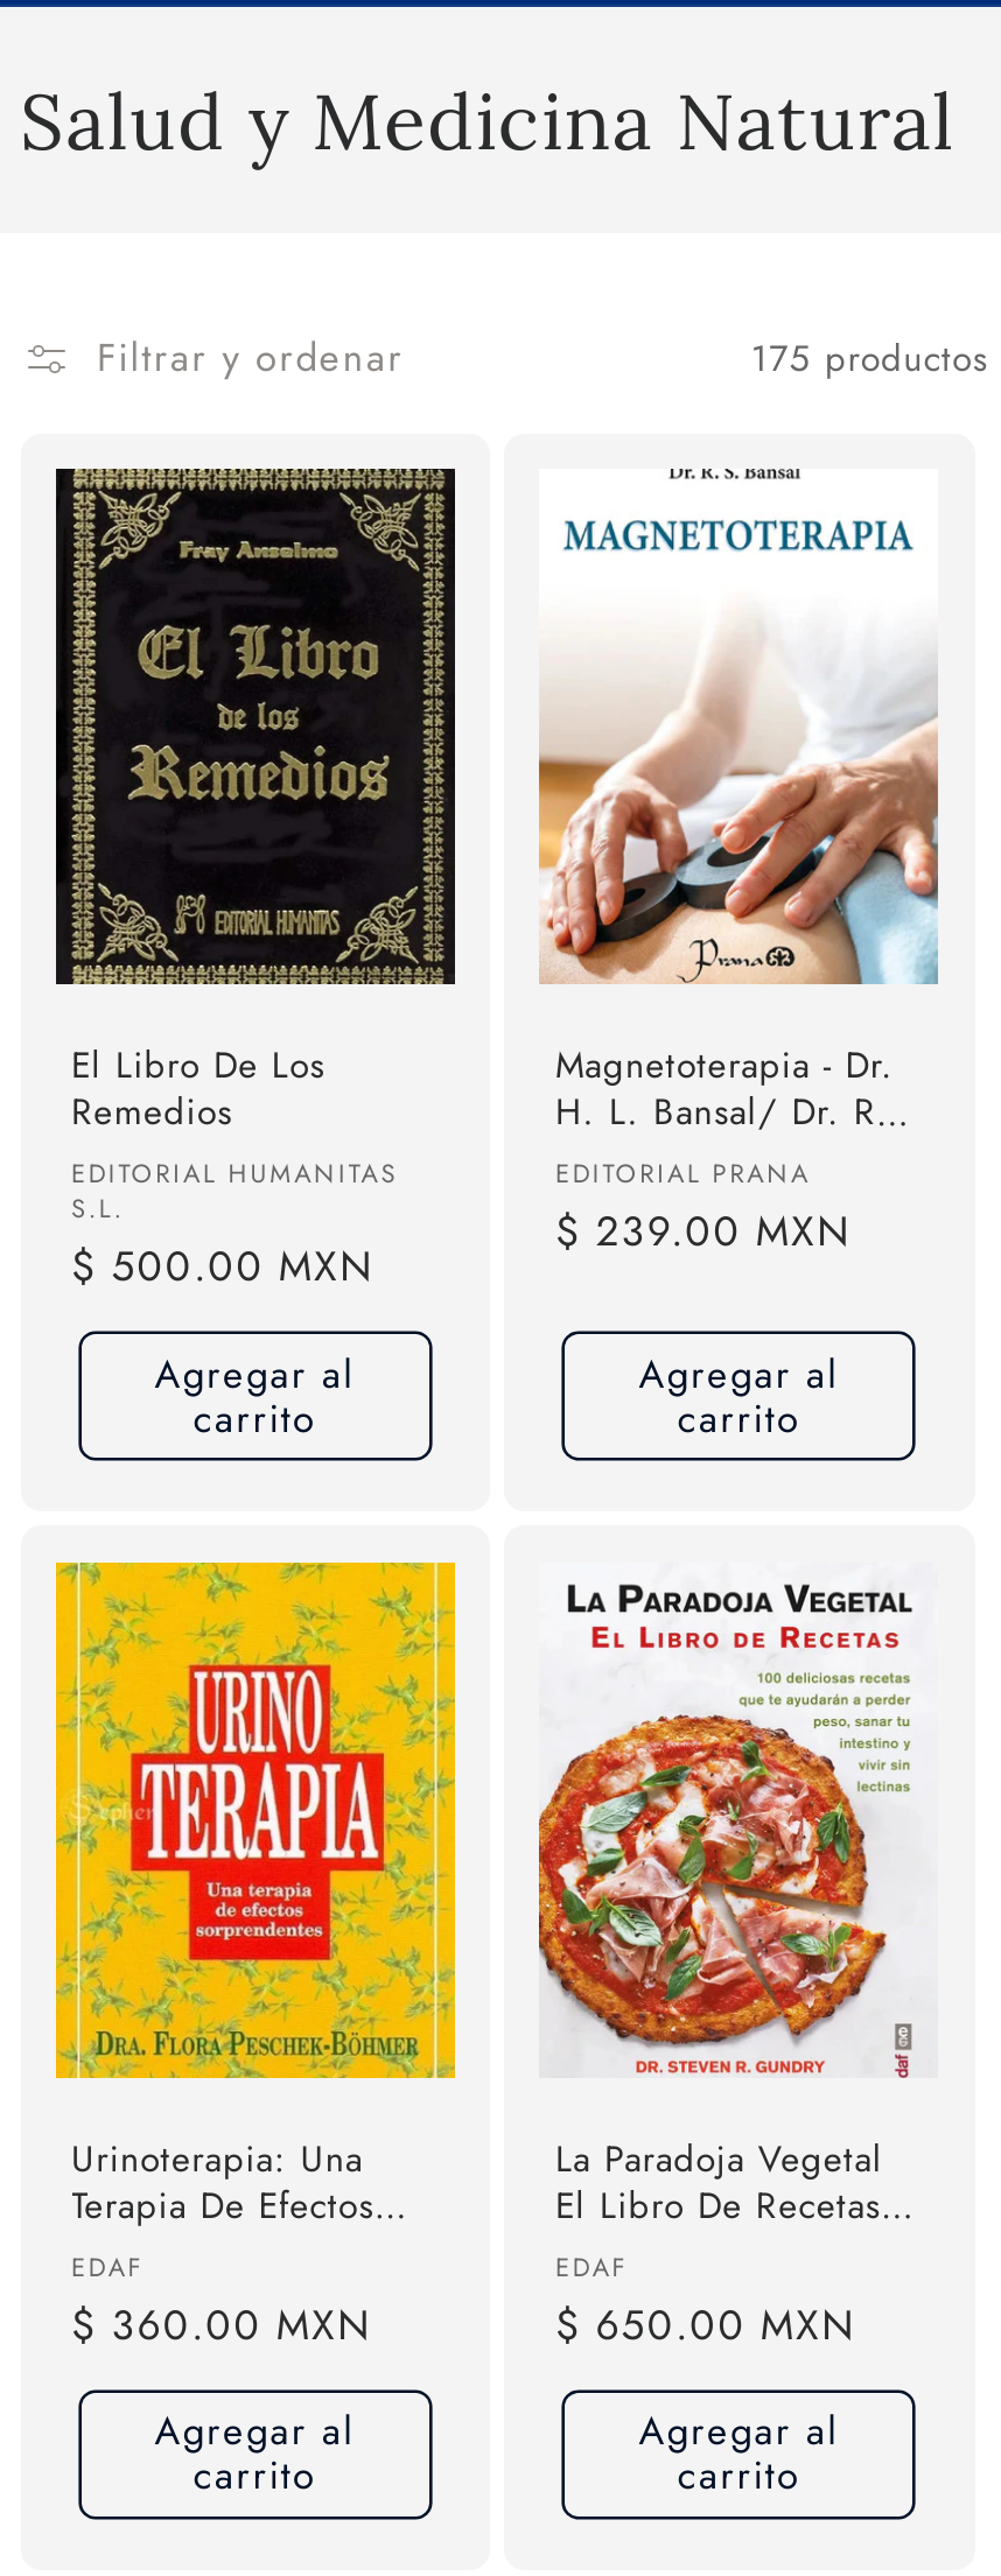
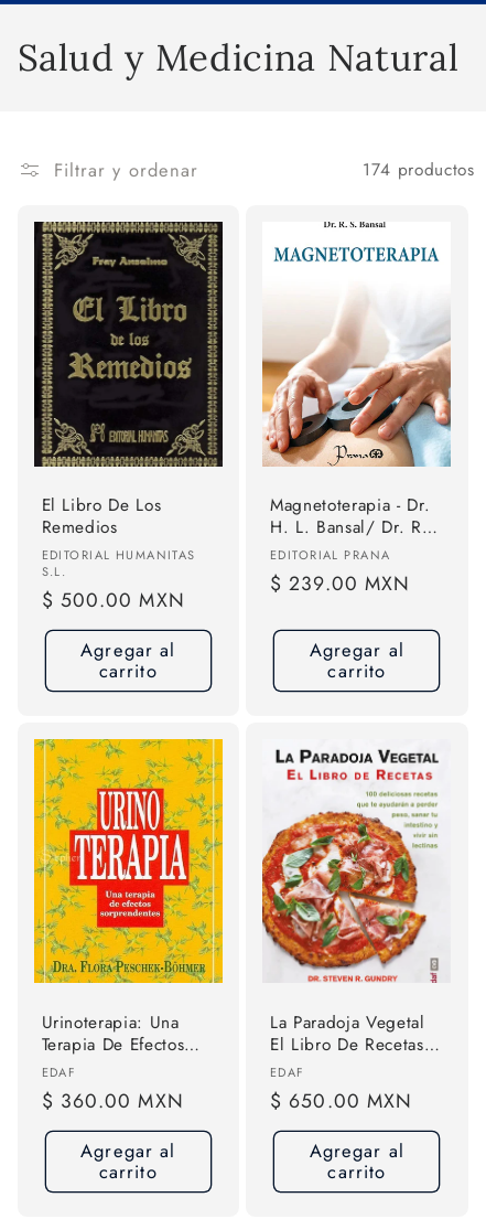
[751,333,988,384] 175 productos -> [362,158,474,182] 174 productos

